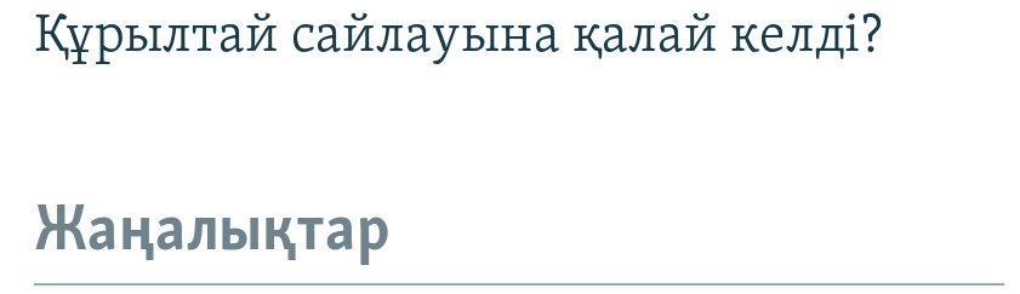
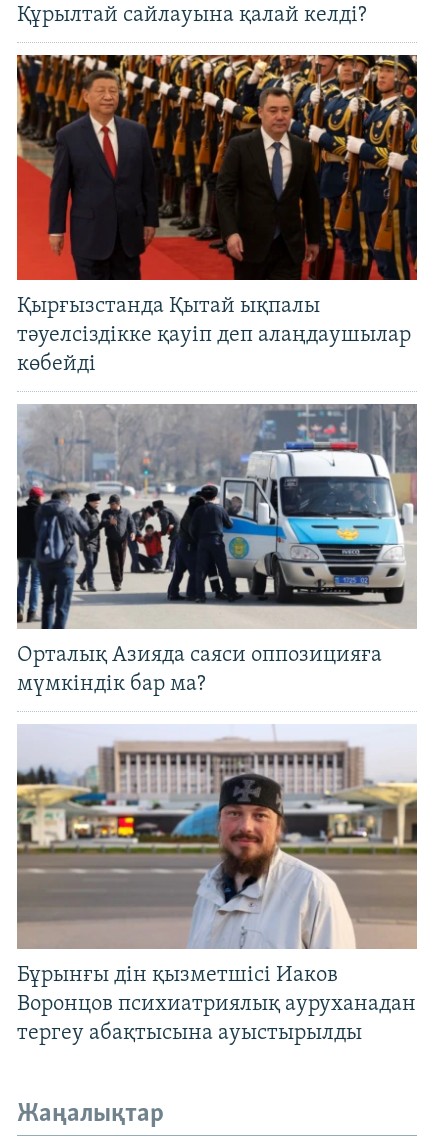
none -> [16,54,418,376] [image] | Қырғызстанда Қытай ықпалы | тәуелсіздікке қауіп деп алаңдаушылар | көбейді
none -> [16,403,418,696] [image] | Орталық Азияда саяси оппозицияға | мүмкіндік бар ма?
none -> [16,725,418,1045] [image] | Бұрынғы дін қызметшісі Иаков | Воронцов психиатриялық ауруханадан | тергеу абақтысына ауыстырылды

